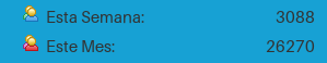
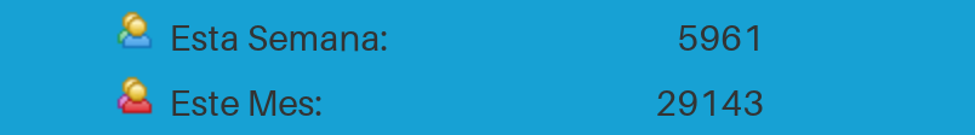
[275,7,315,27] 3088 -> [677,15,764,59] 5961
[265,36,315,56] 26270 -> [655,81,764,124] 29143

